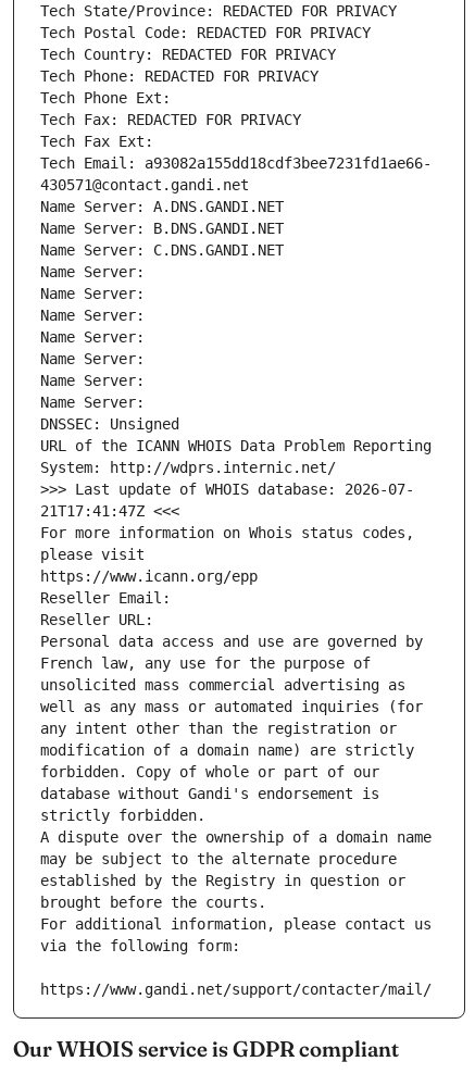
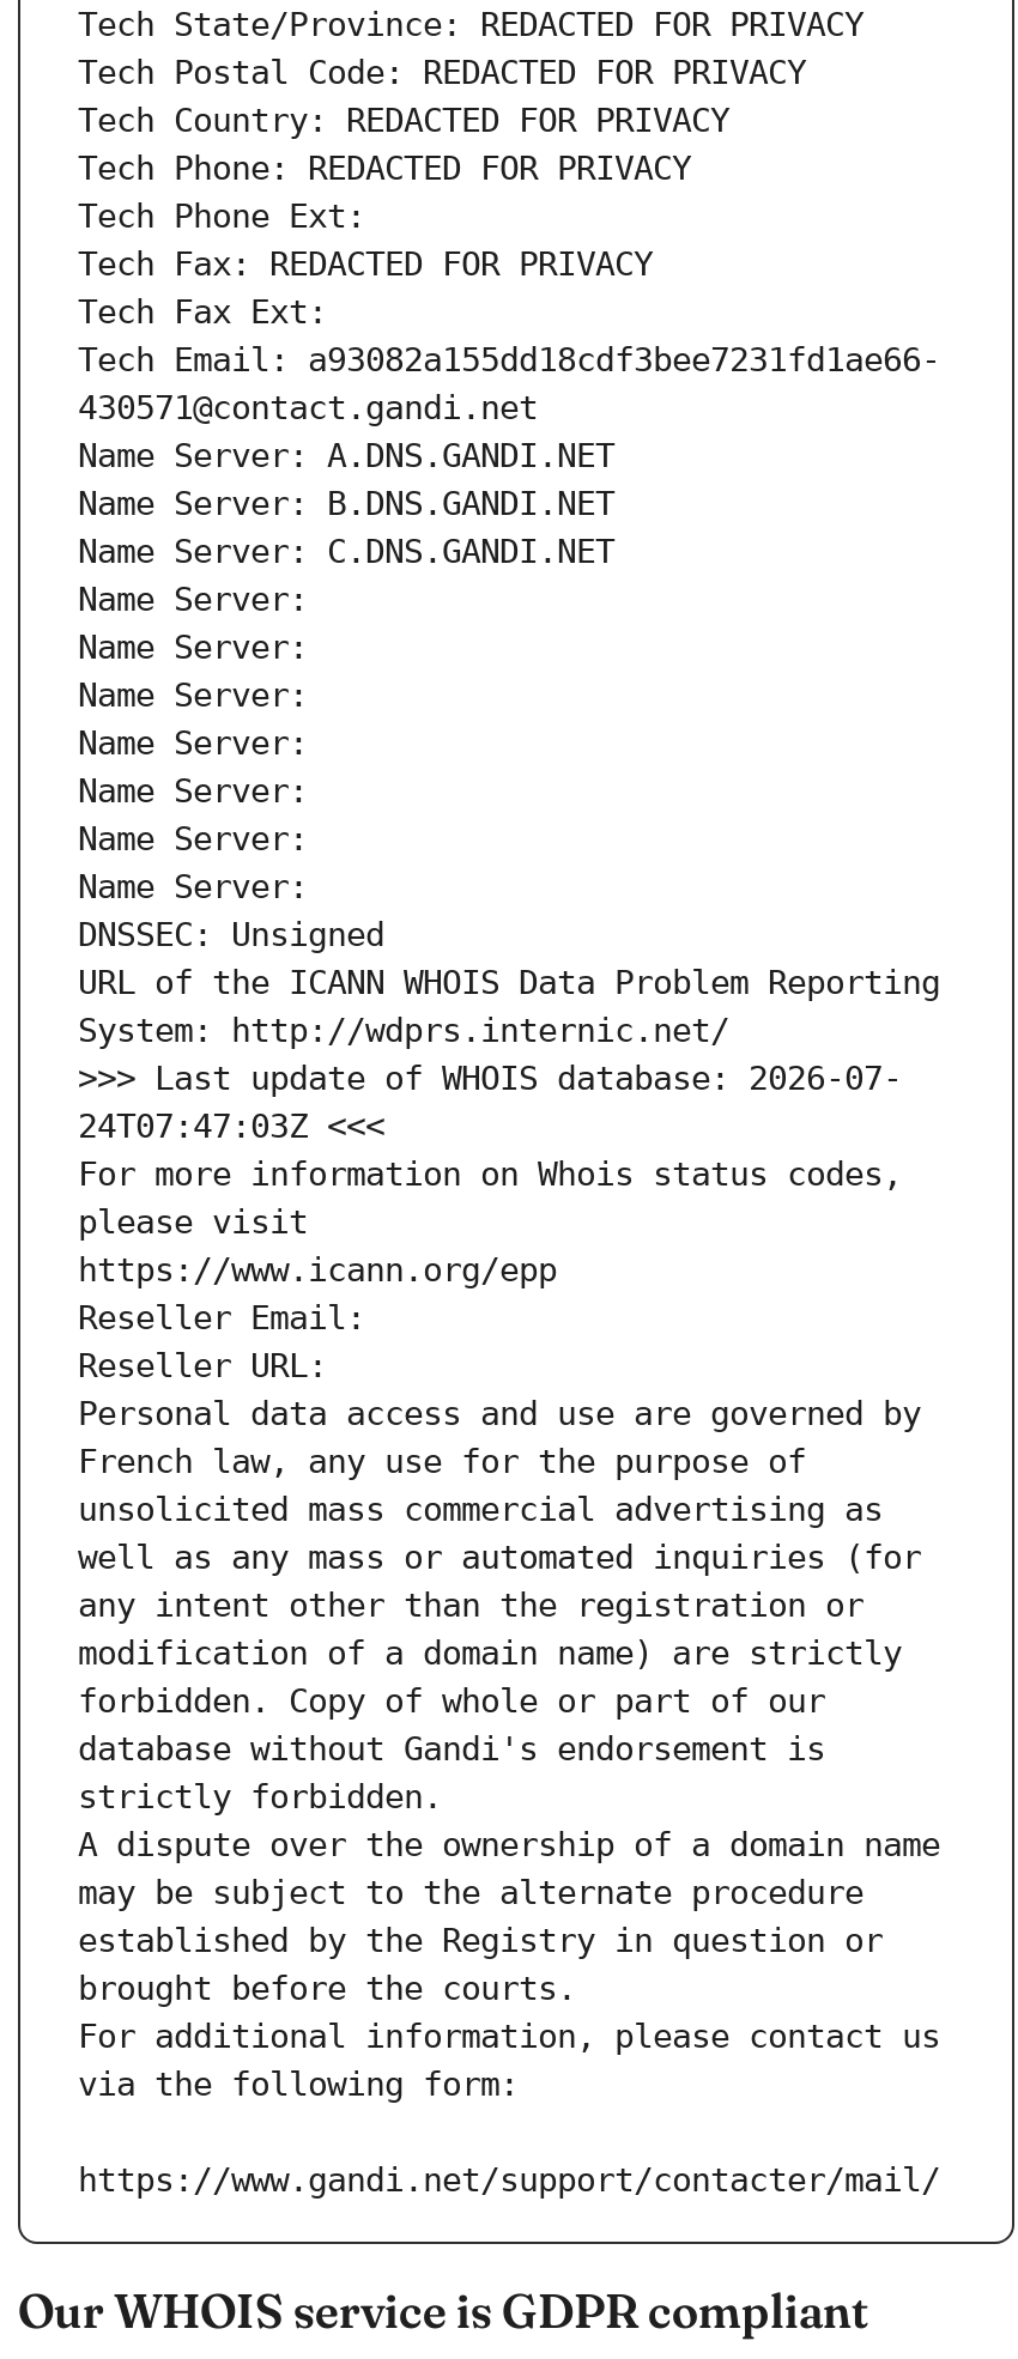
[40,503,179,520] 21T17:41:47Z <<< -> [78,1107,384,1146] 24T07:47:03Z <<<

